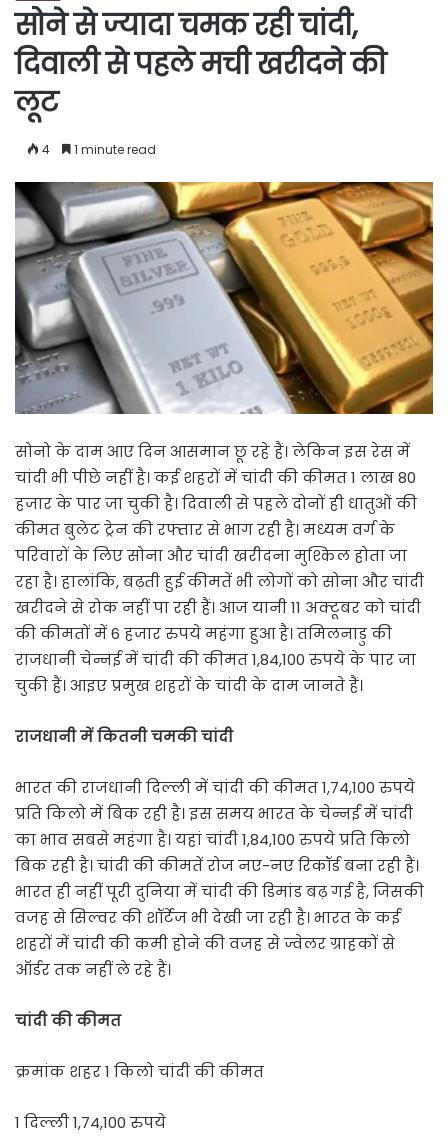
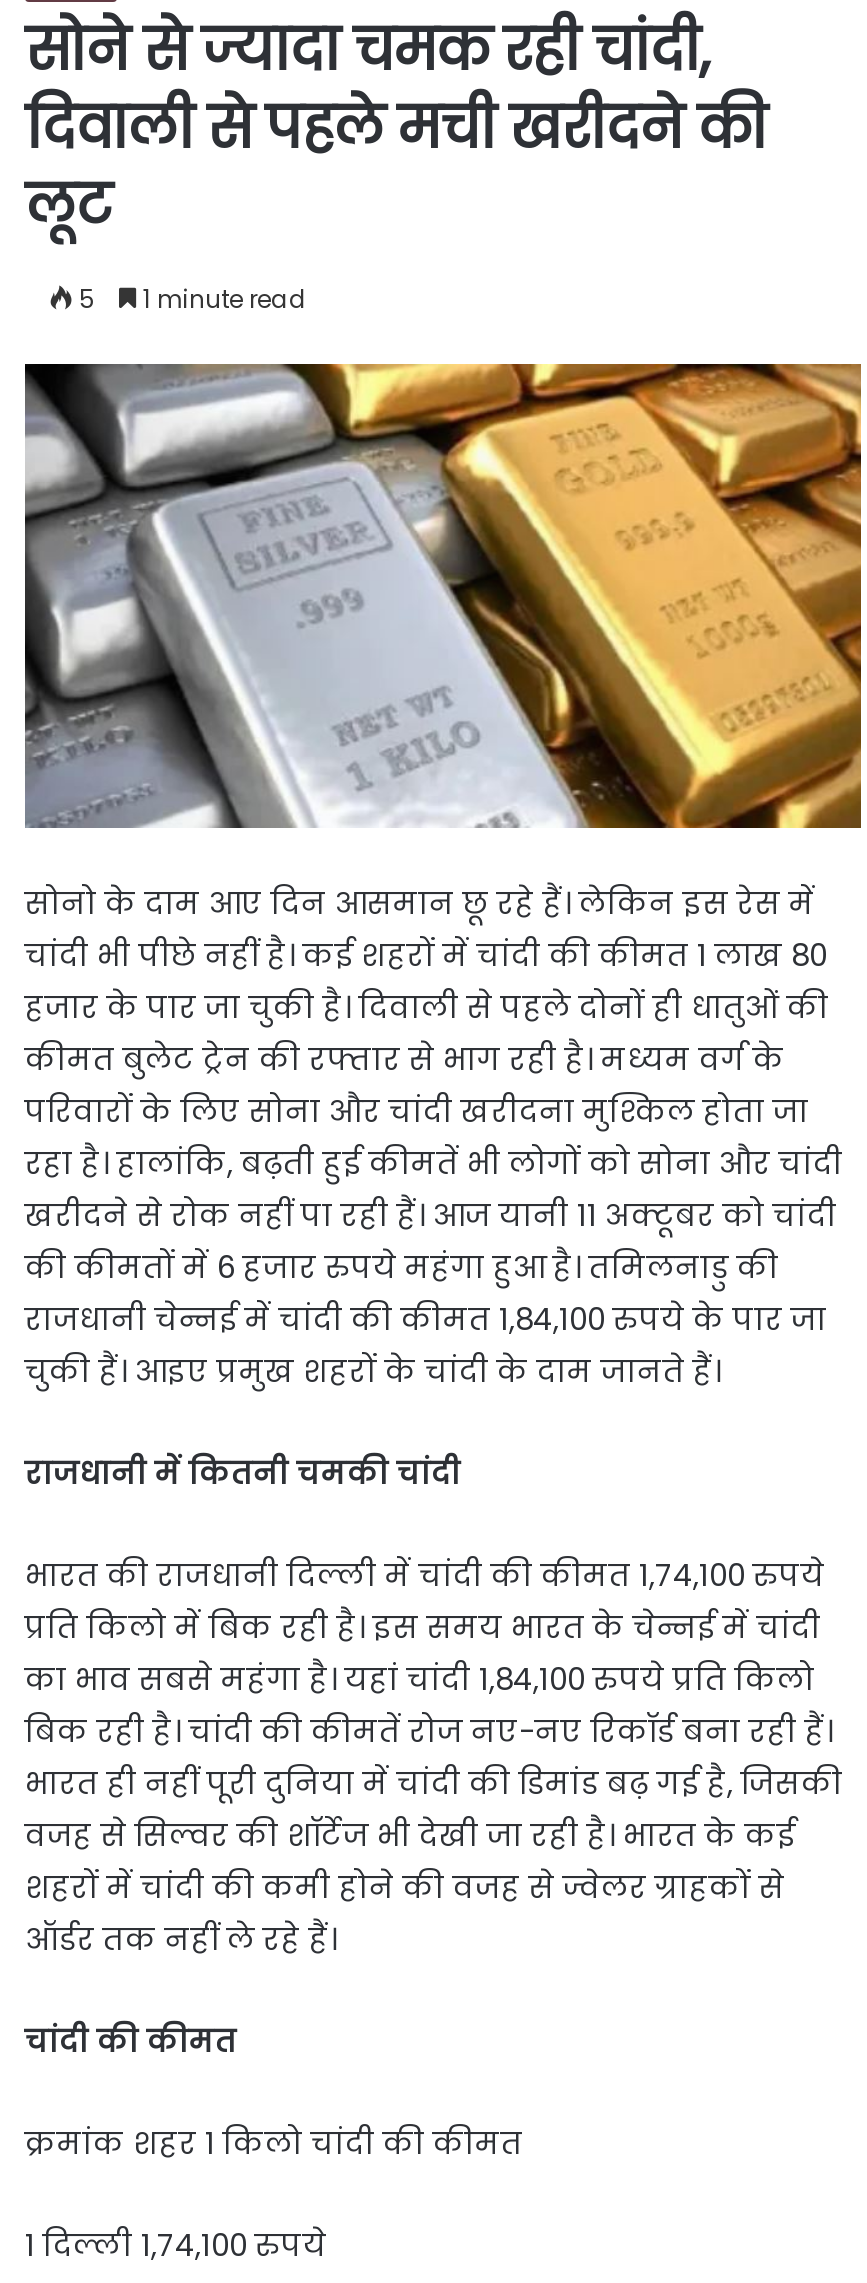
[39,140,156,157] 4 1 minute read -> [73,281,307,315] 5 1 minute read

